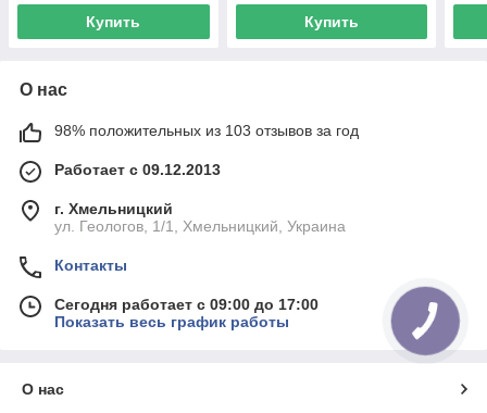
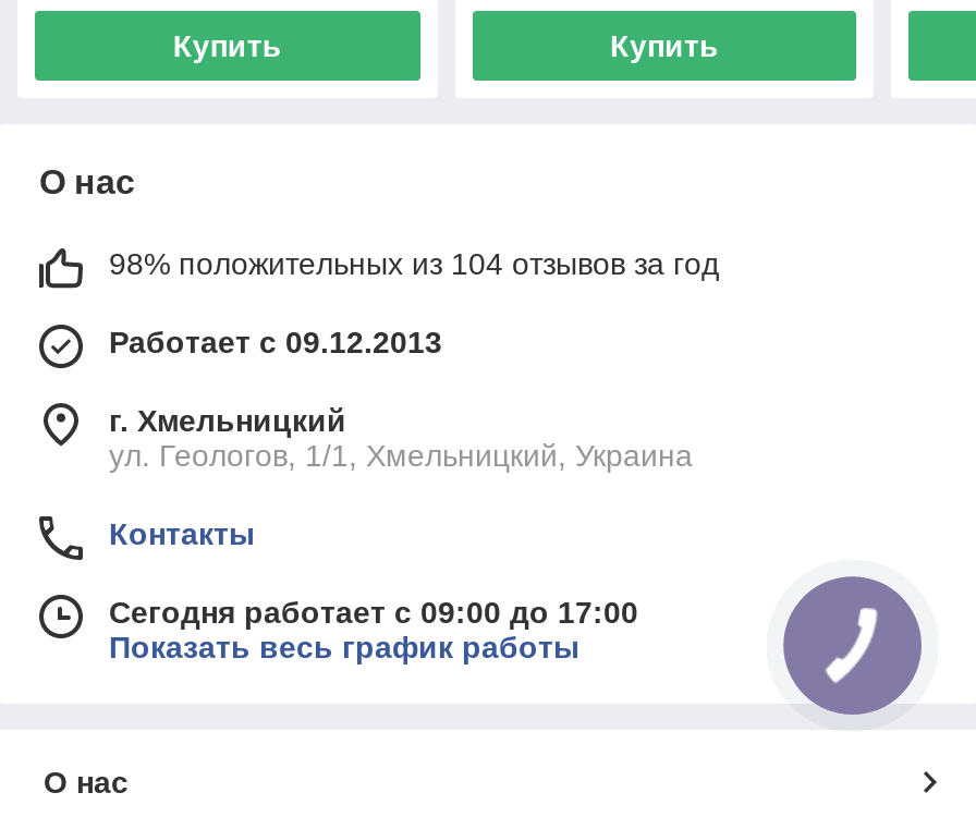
[54,122,359,139] 98% положительных из 103 отзывов за год -> [109,246,719,281] 98% положительных из 104 отзывов за год

